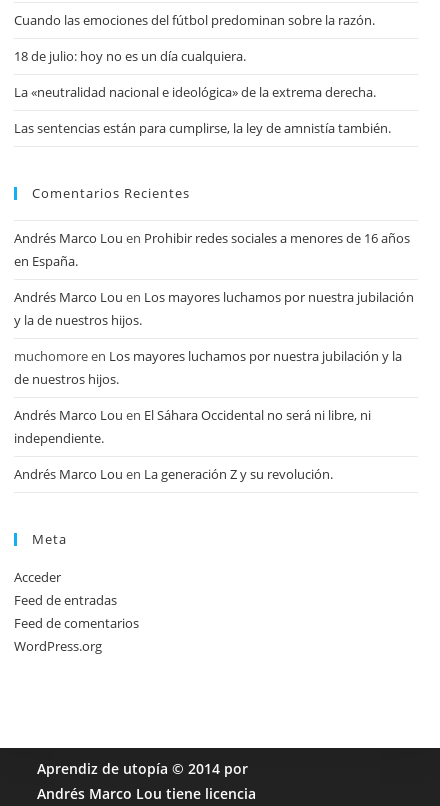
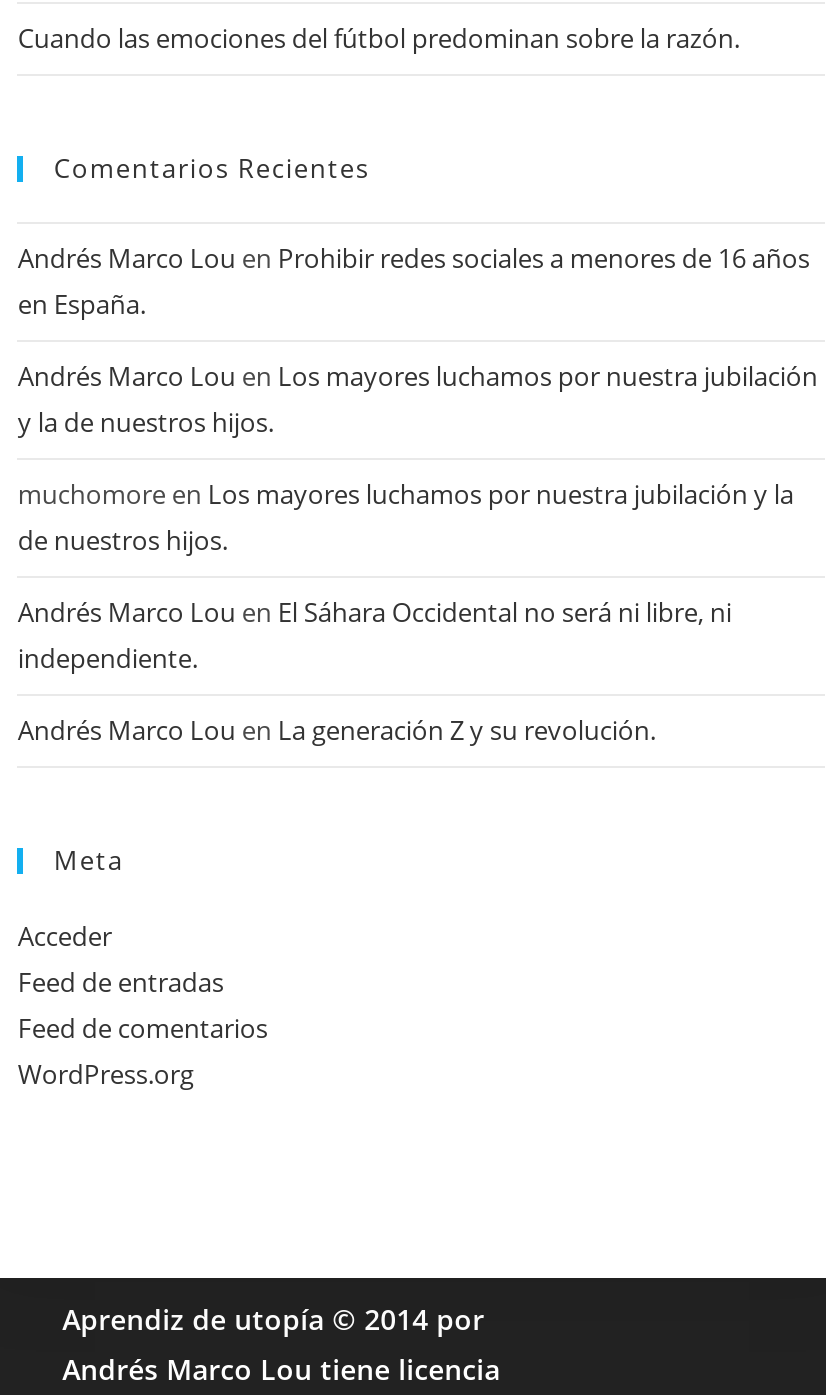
[14,47,391,137] 18 de julio: hoy no es un día cualquiera. | La «neutralidad nacional e ideológica» de la extrema derecha. | Las sentencias están para cumplirse, la ley de amnistía también. -> none

